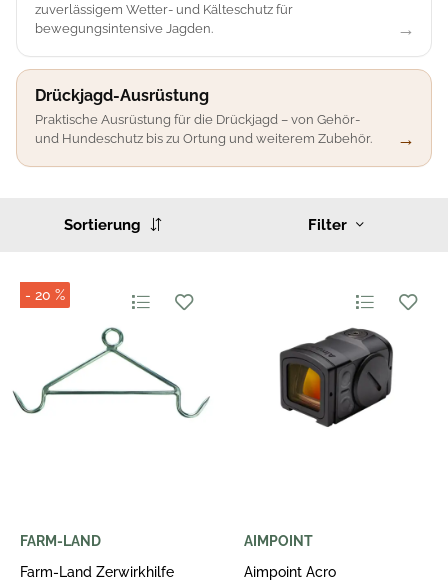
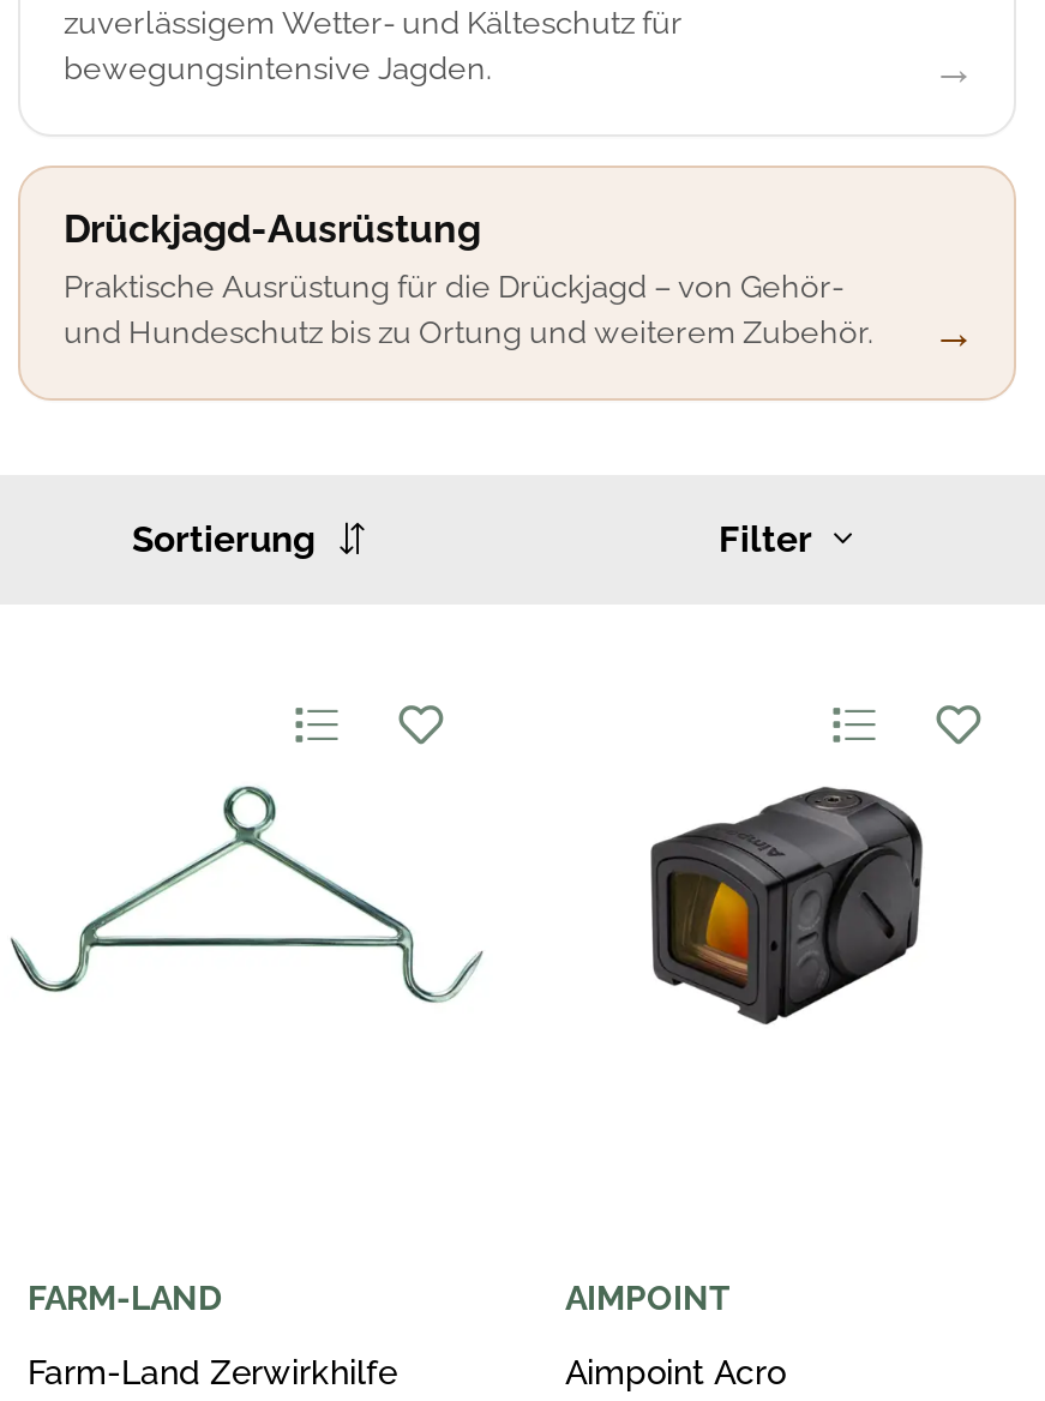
[25,287,65,303] - 20 % -> none

